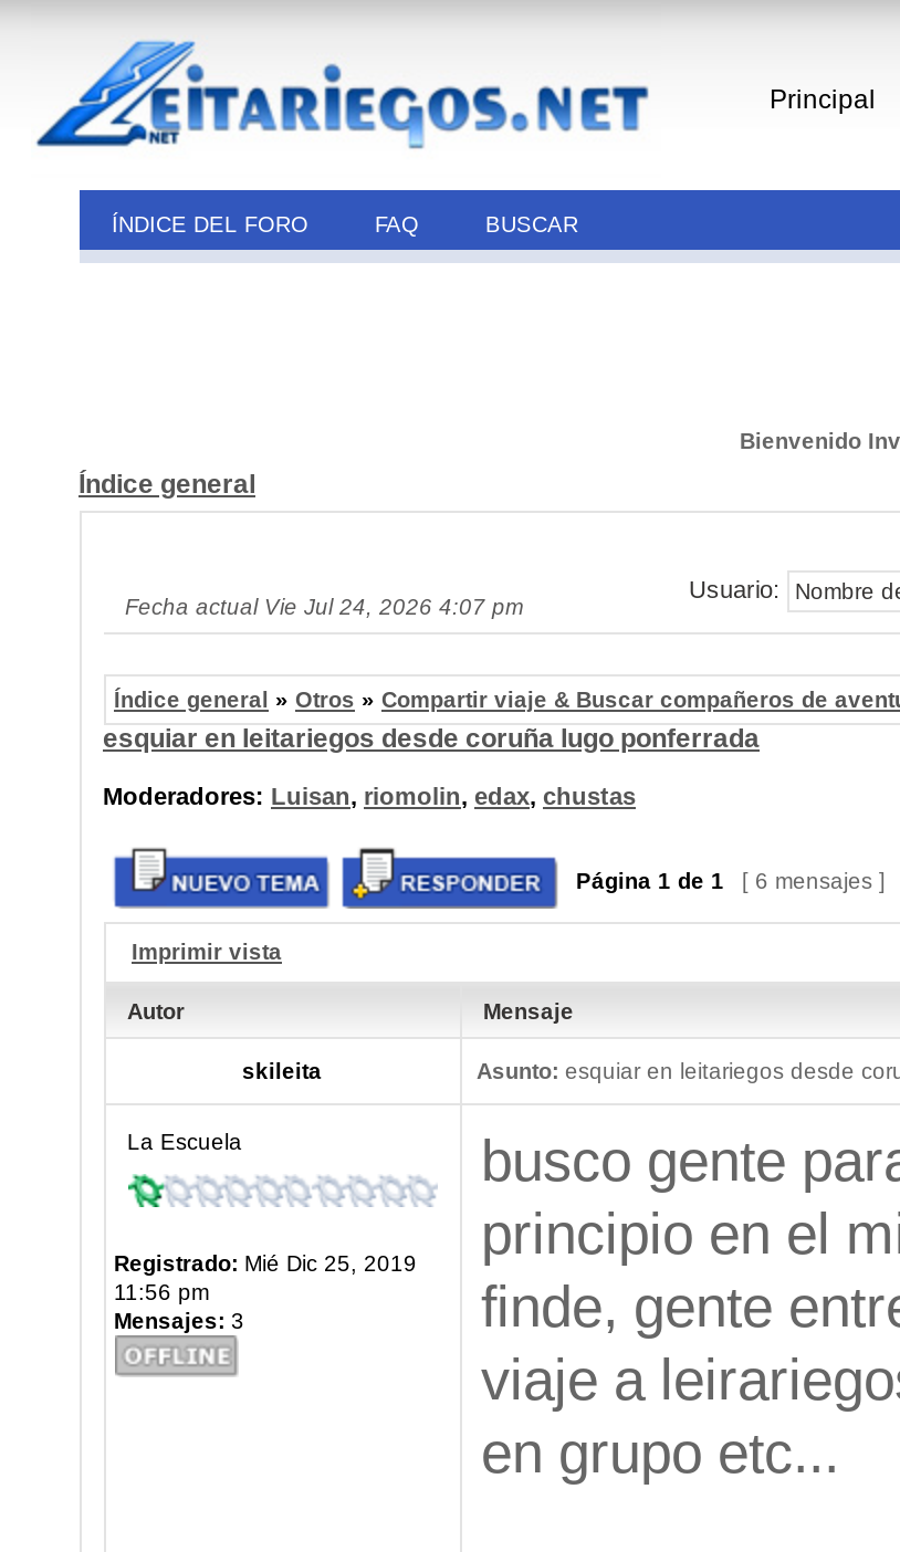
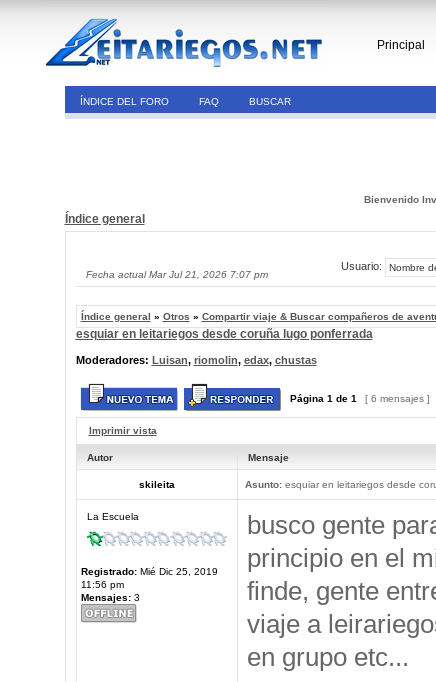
[125,595,523,619] Fecha actual Vie Jul 24, 2026 4:07 pm -> [85,269,267,280] Fecha actual Mar Jul 21, 2026 7:07 pm

